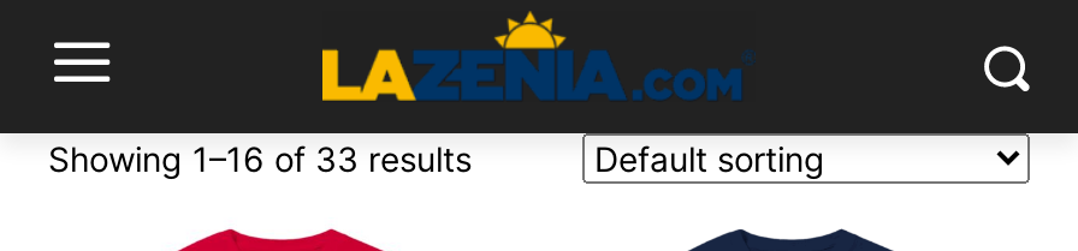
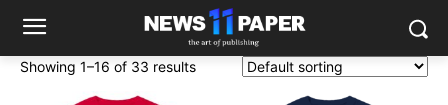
[320,11,741,109] [image] -> [134,6,307,47] [image]

